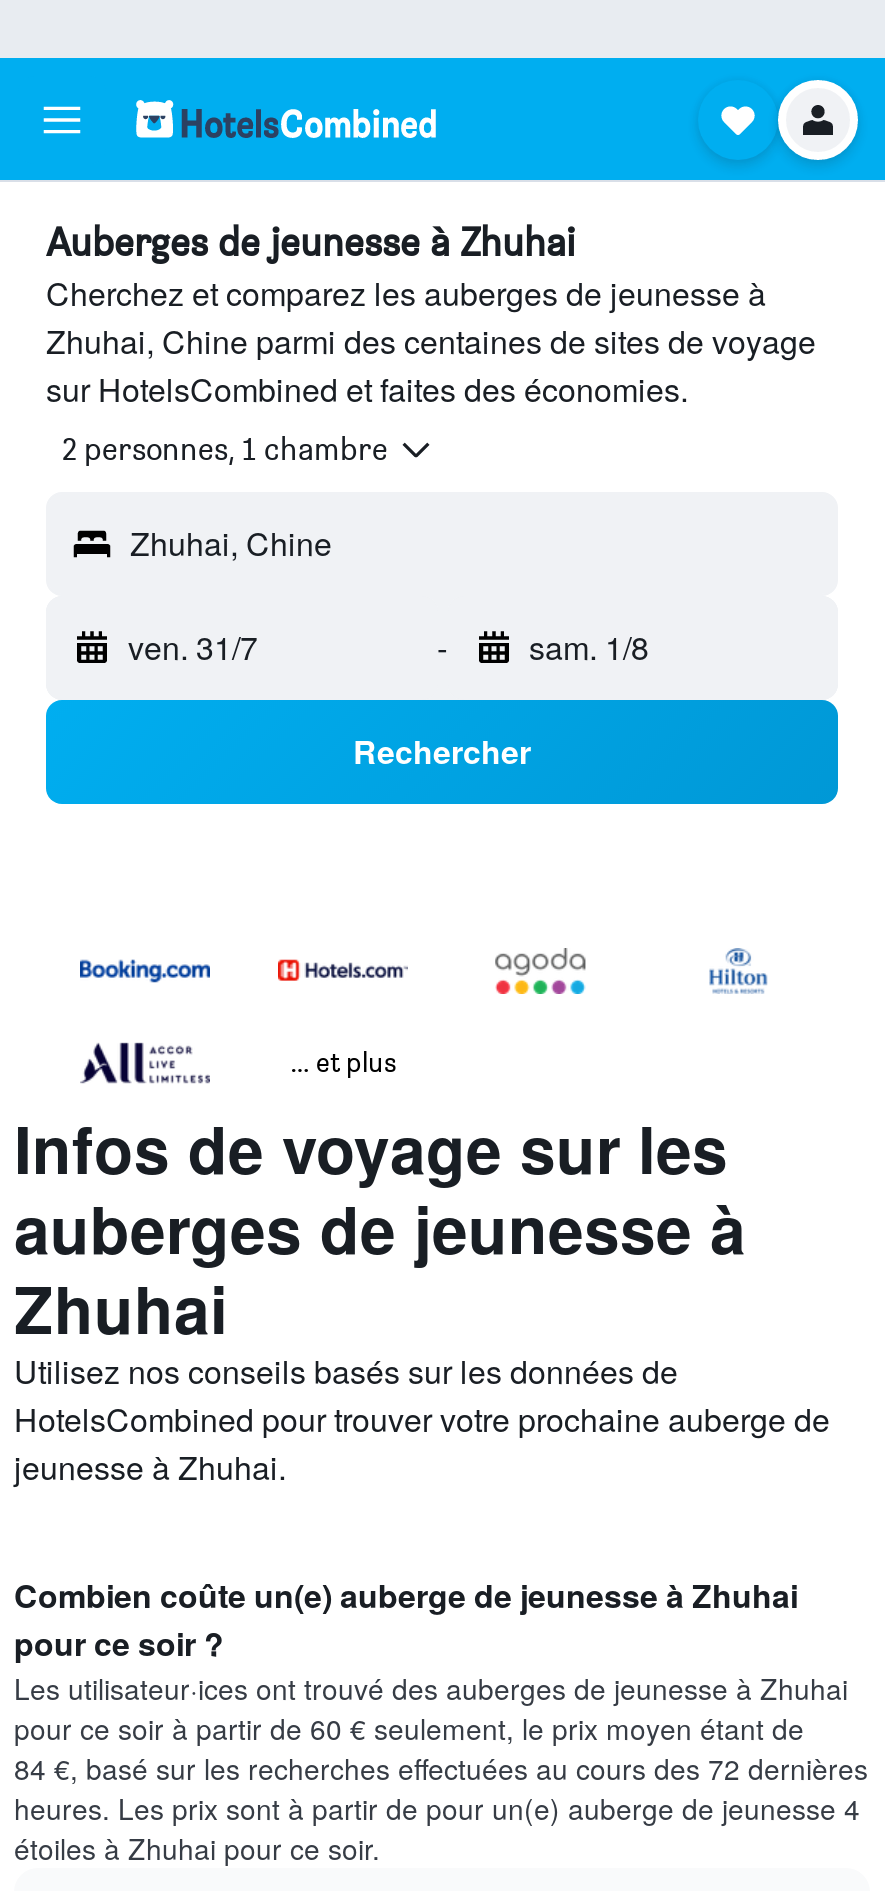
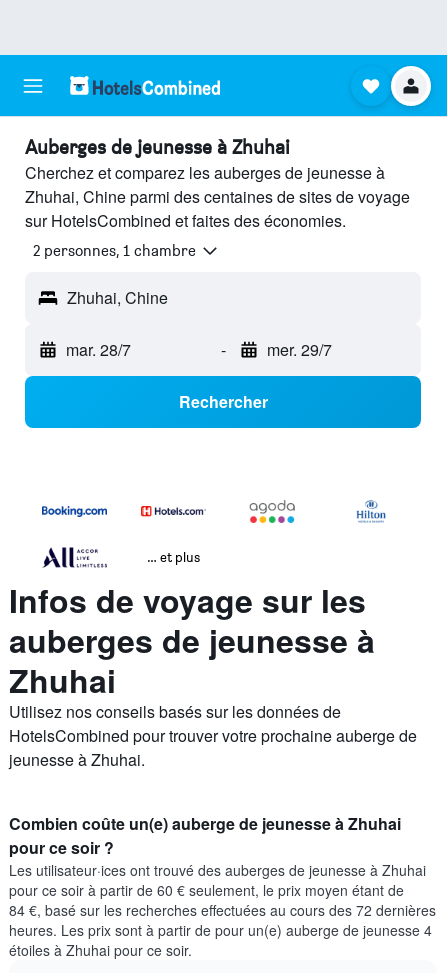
[128,624,258,670] ven. 31/7 -> [66,338,131,361] mar. 28/7
[529,624,649,670] sam. 1/8 -> [266,338,331,361] mer. 29/7

